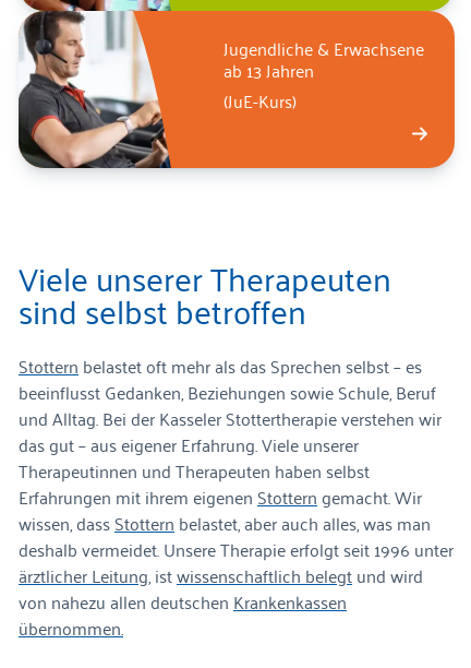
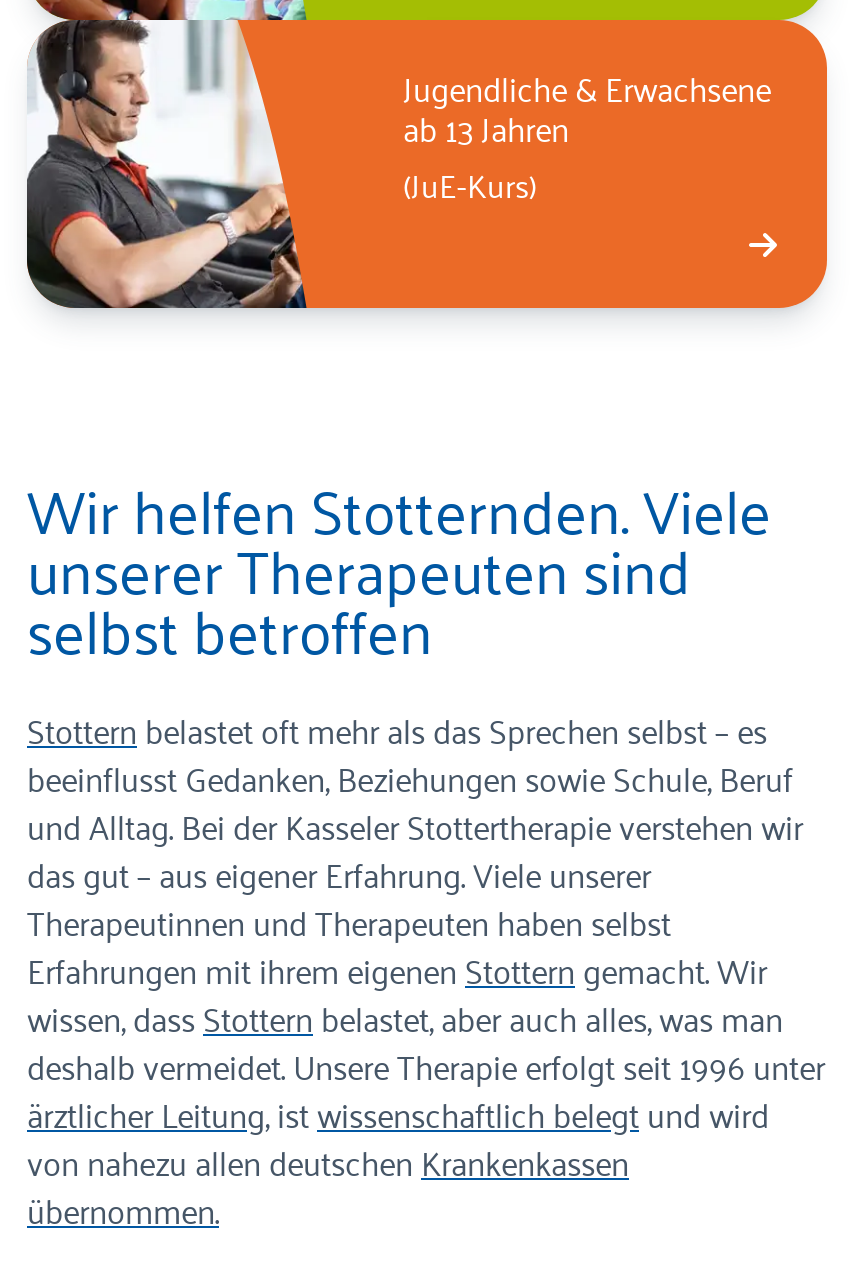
[19,247,391,338] Viele unserer Therapeuten | sind selbst betroffen -> [27,453,771,679] Wir helfen Stotternden. Viele | unserer Therapeuten sind | selbst betroffen

